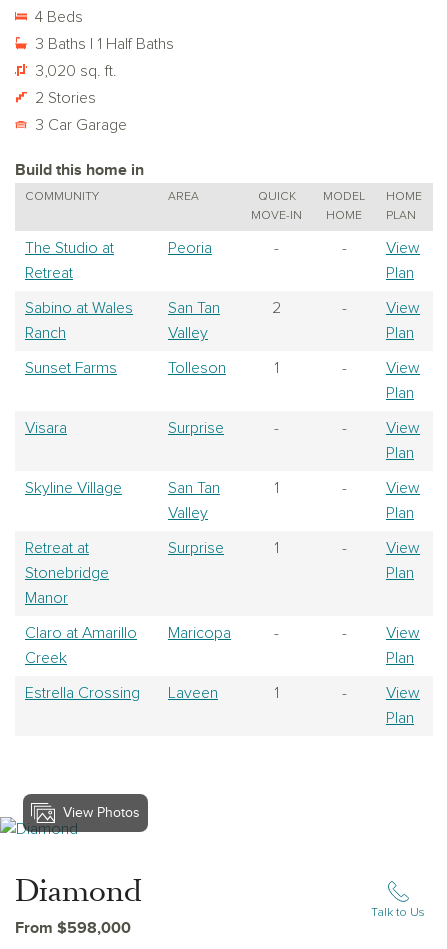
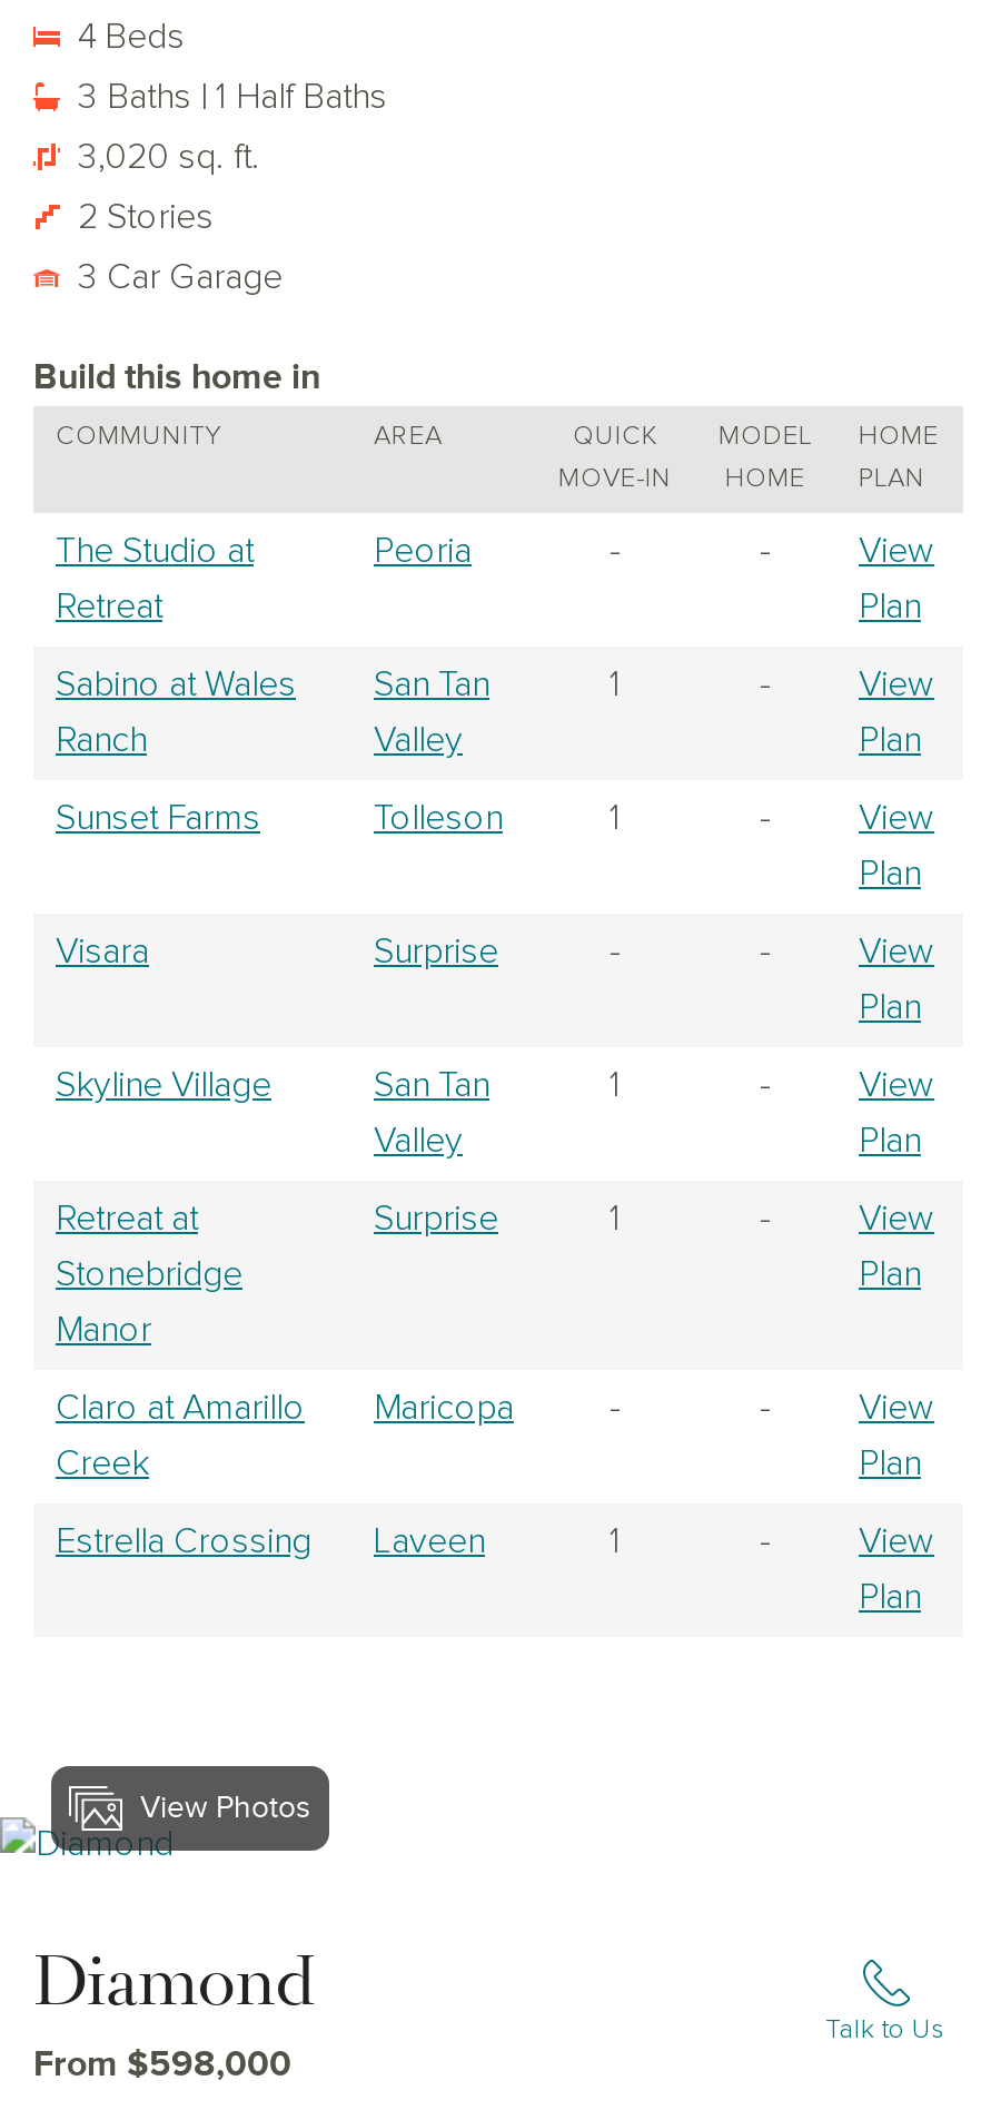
[272,300,281,316] 2 -> [610,667,621,703] 1

